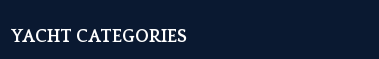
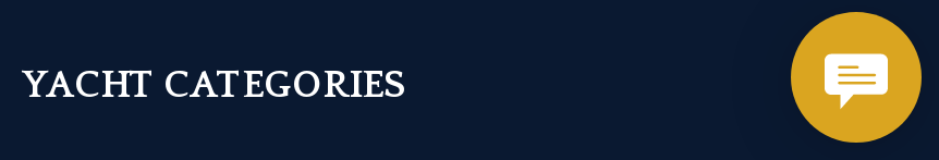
none -> [789,10,924,145] [image]

